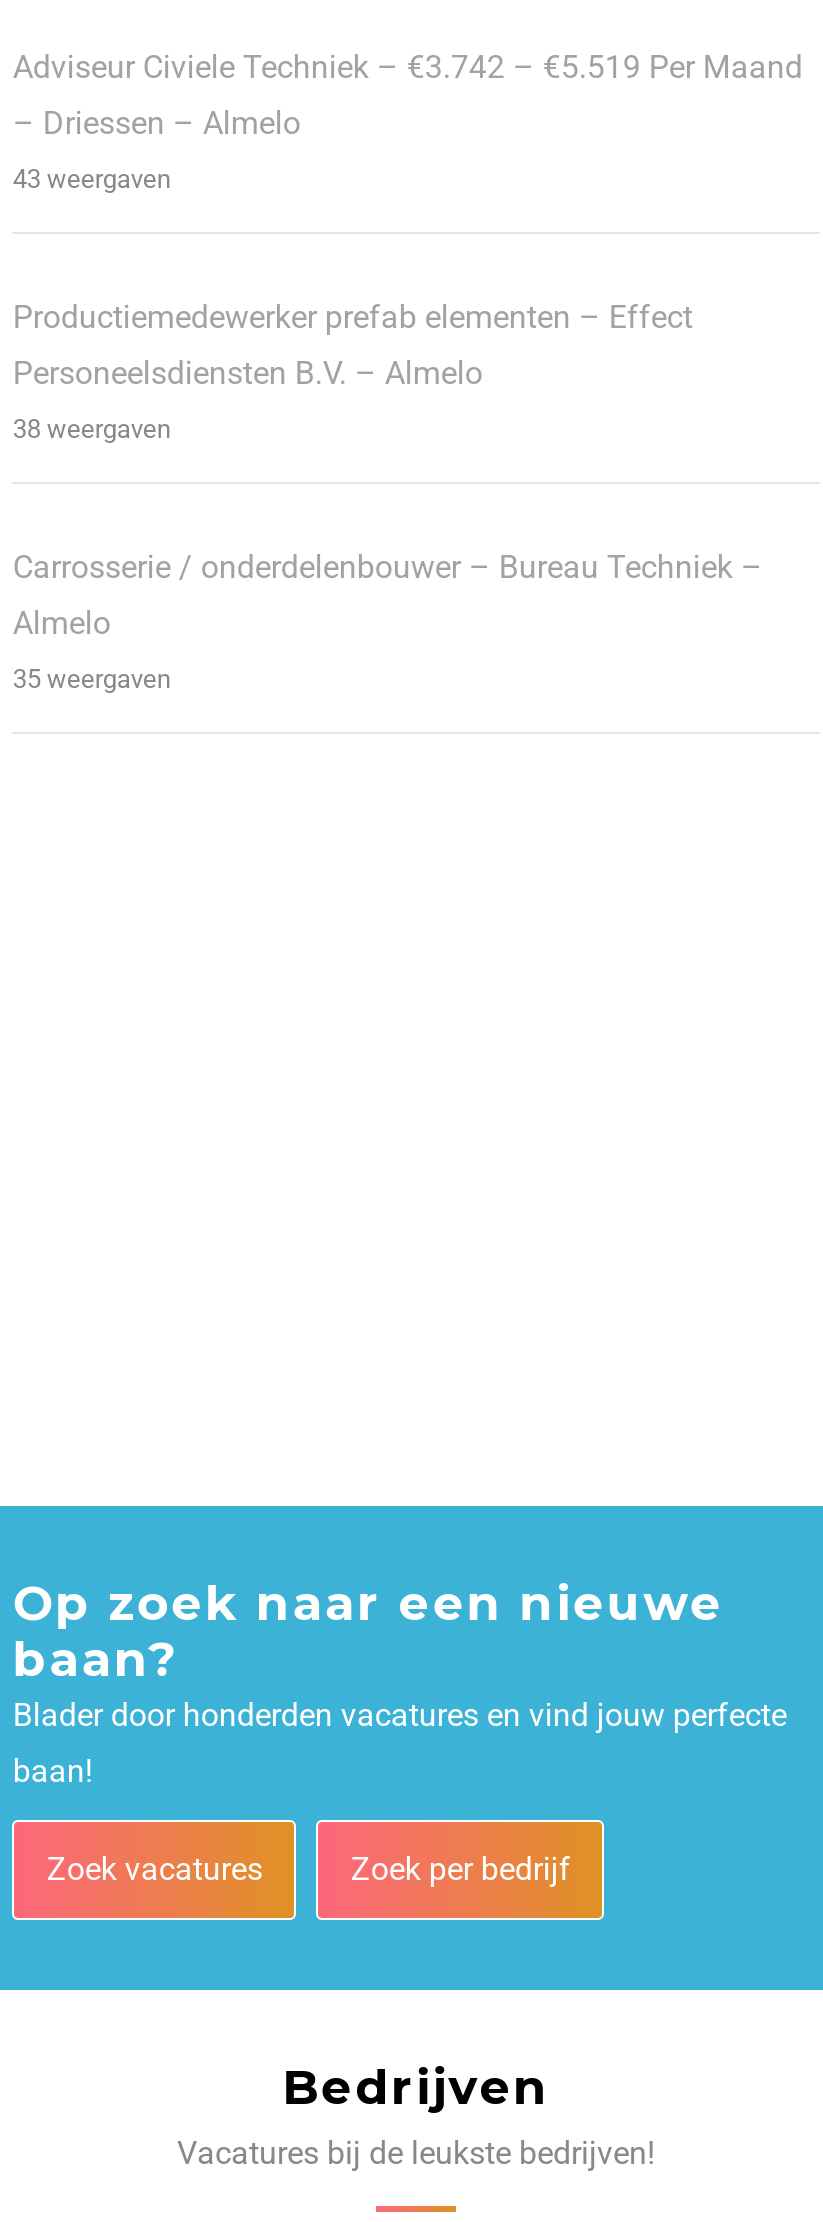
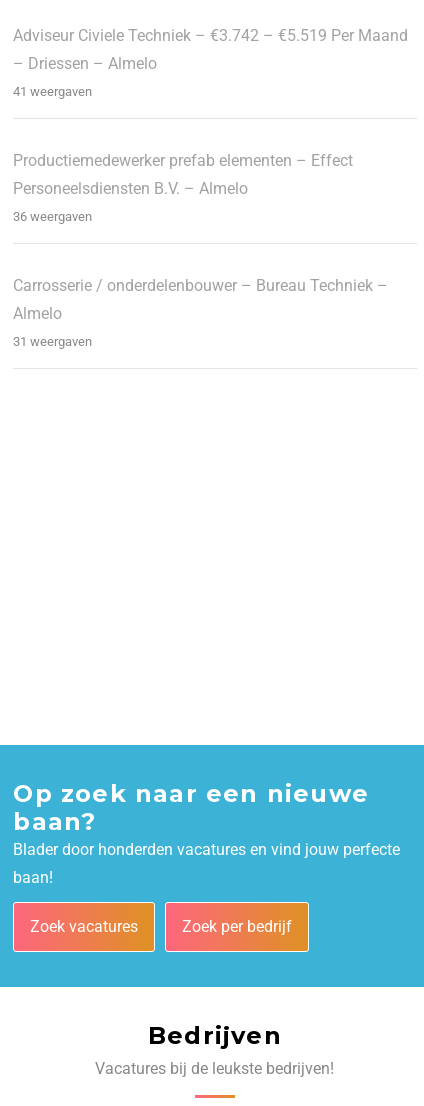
[13,163,171,193] 43 weergaven -> [13,84,92,99] 41 weergaven
[13,413,171,443] 38 weergaven -> [13,209,92,224] 36 weergaven
[13,663,171,693] 35 weergaven -> [13,334,92,349] 31 weergaven

